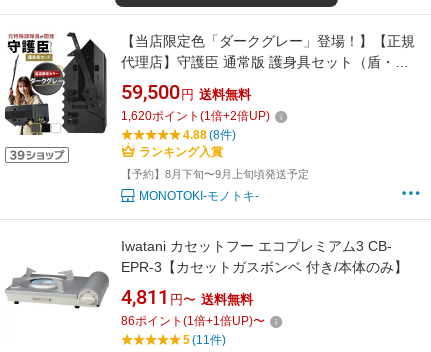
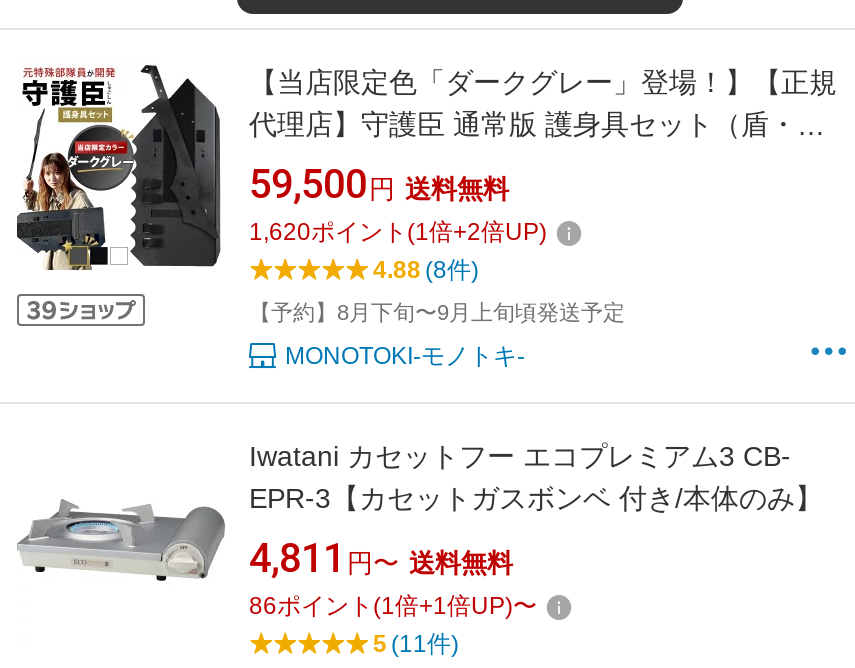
[139,145,223,159] ランキング入賞 -> none

